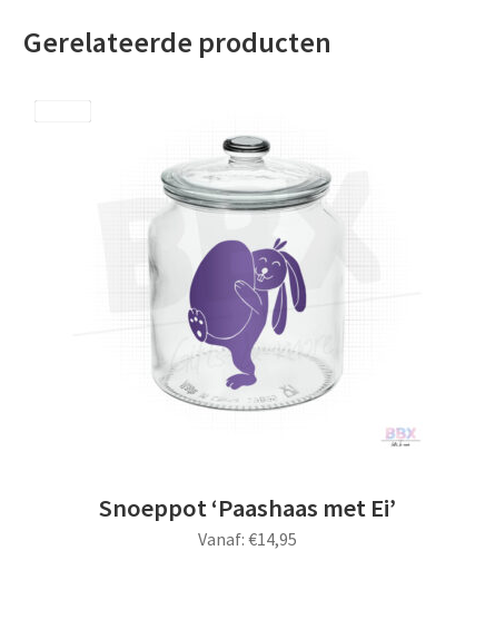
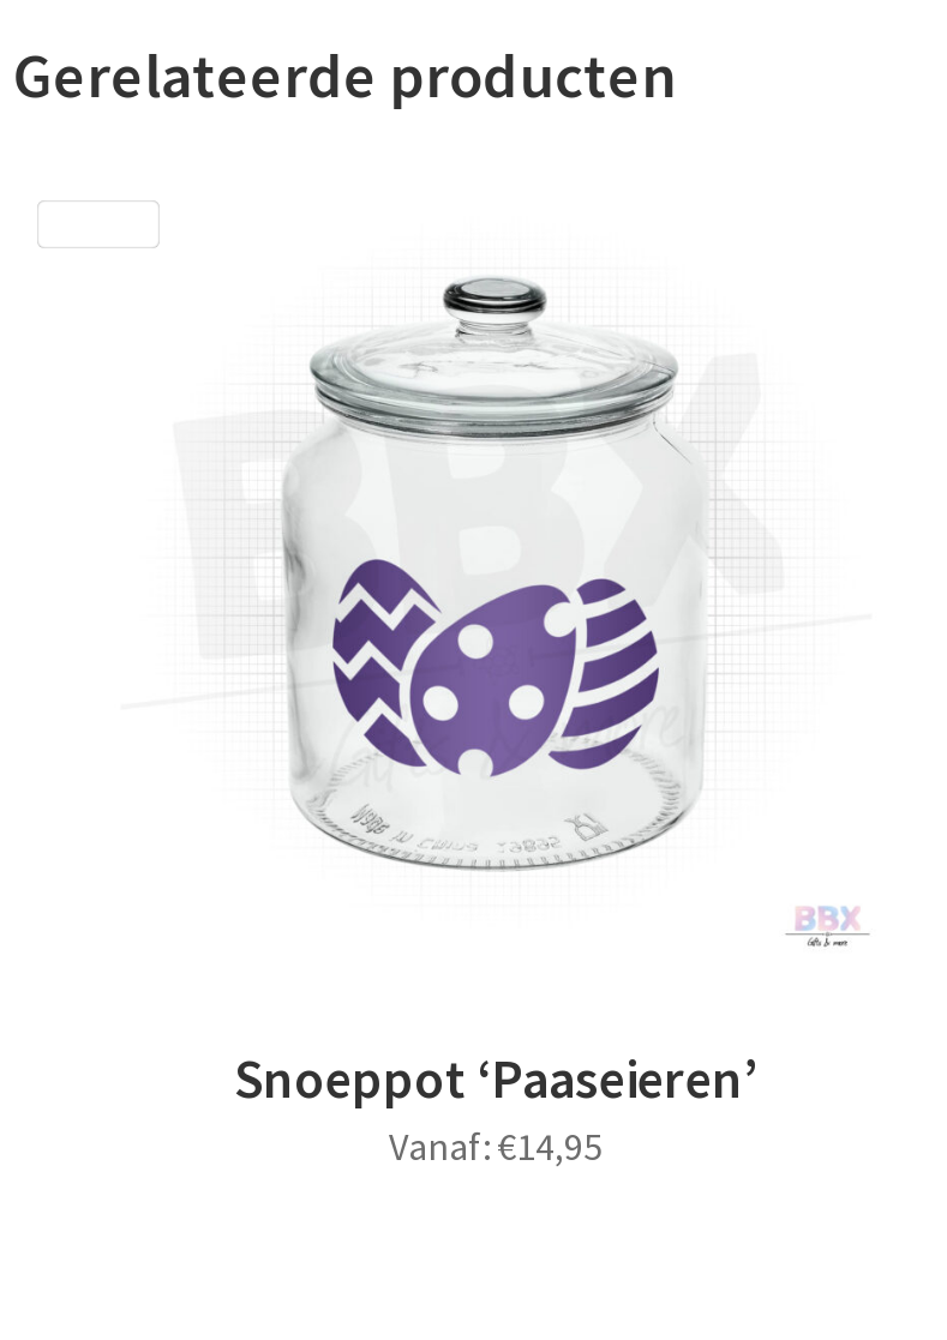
[171,237,323,391] [image] -> [330,498,661,824] [image]
[98,493,395,524] Snoeppot ‘Paashaas met Ei’ -> [234,1046,757,1113] Snoeppot ‘Paaseieren’

